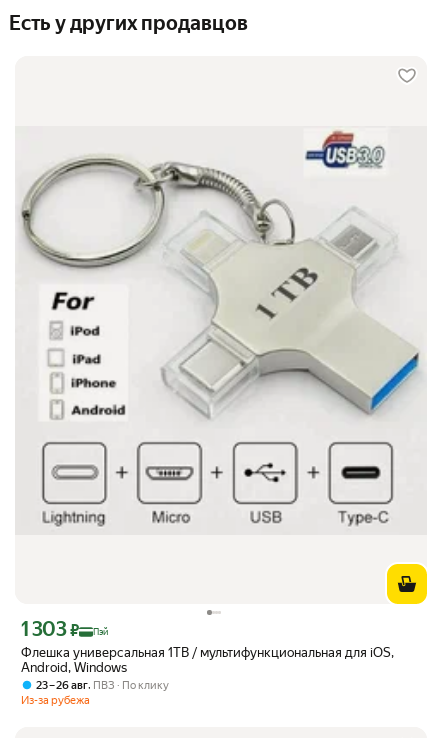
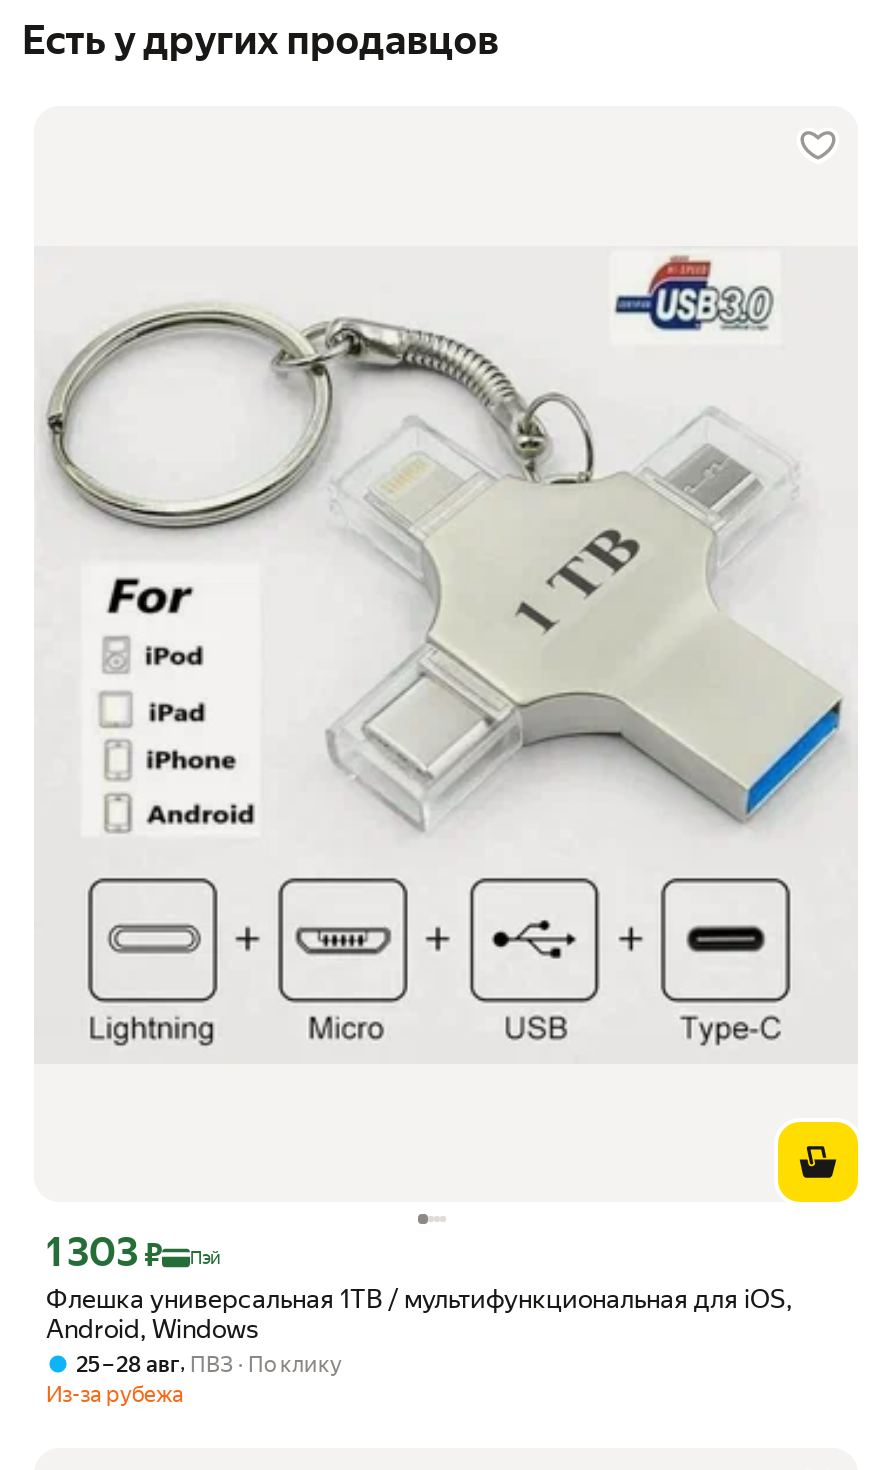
[36,678,169,692] 23 – 26 авг, ПВЗ По клику -> [76,1351,342,1378] 25 – 28 авг, ПВЗ По клику

